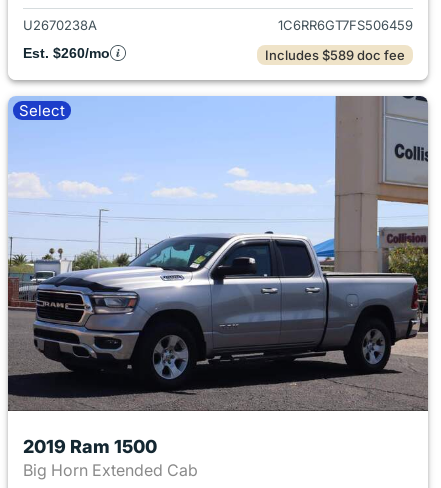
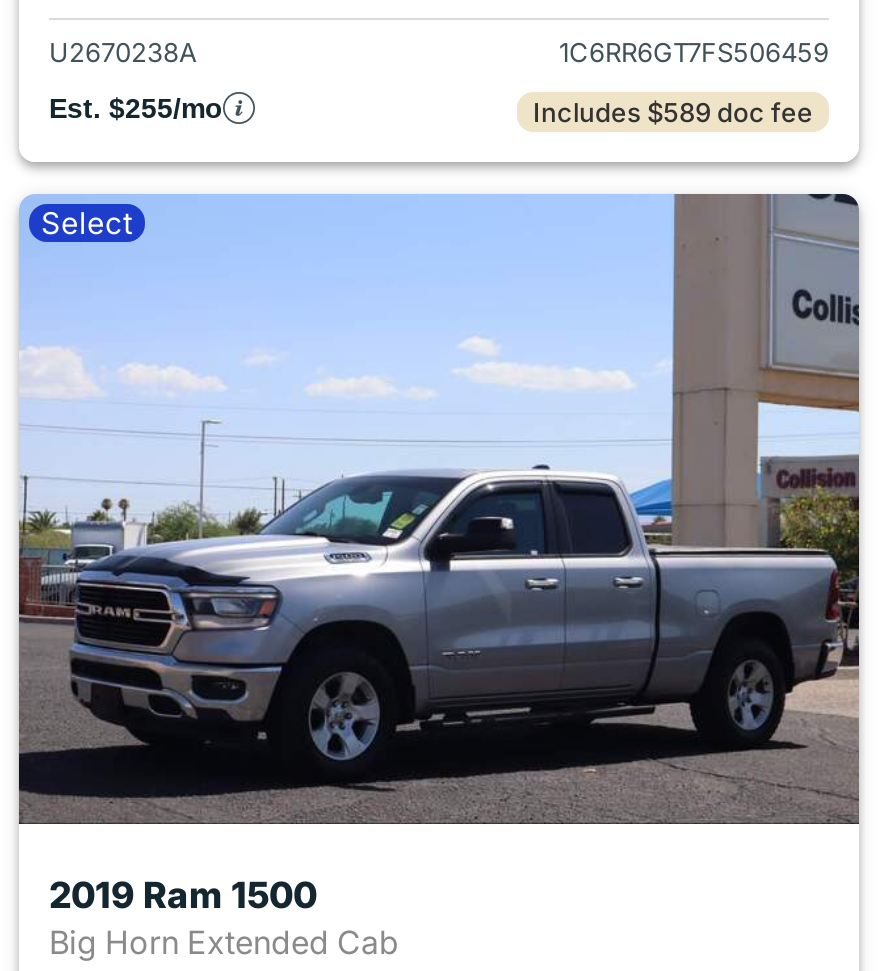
[23,45,110,61] Est. $260/mo -> [49,92,223,124] Est. $255/mo

